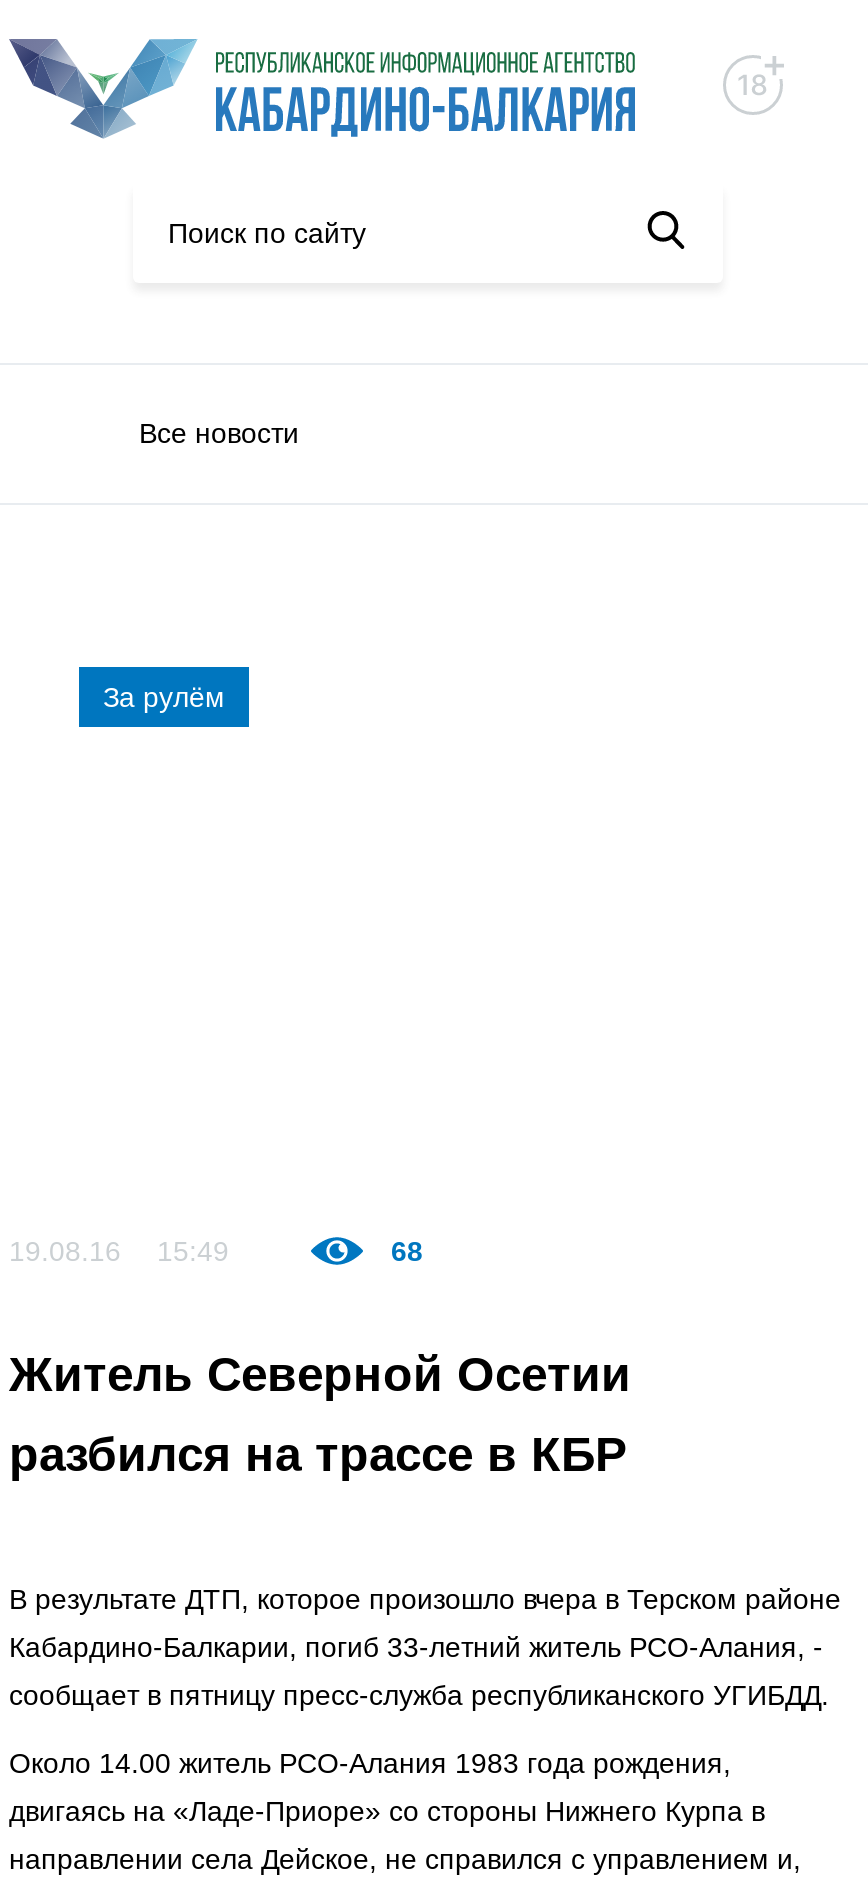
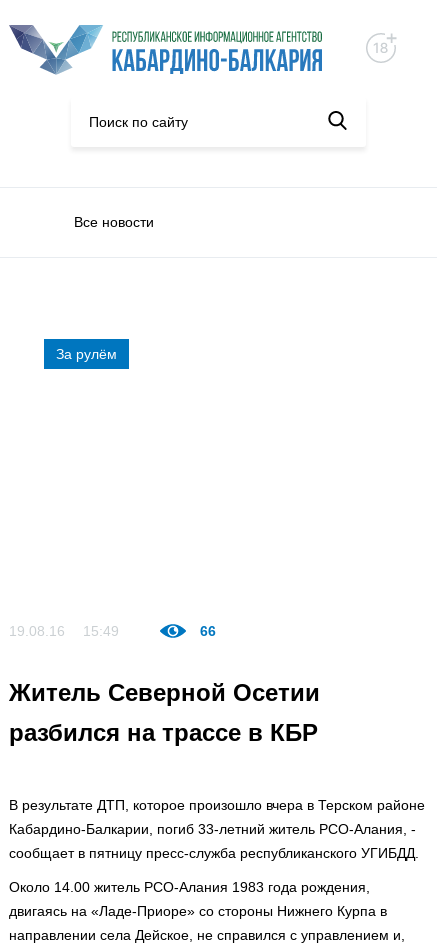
[391,1235,423,1267] 68 -> [200,623,216,639] 66

